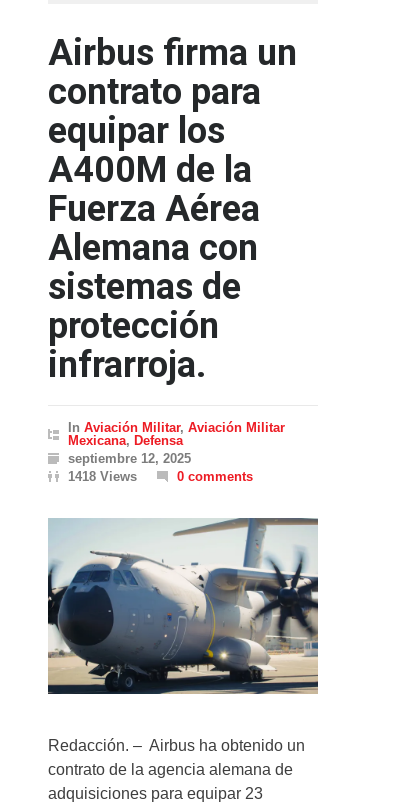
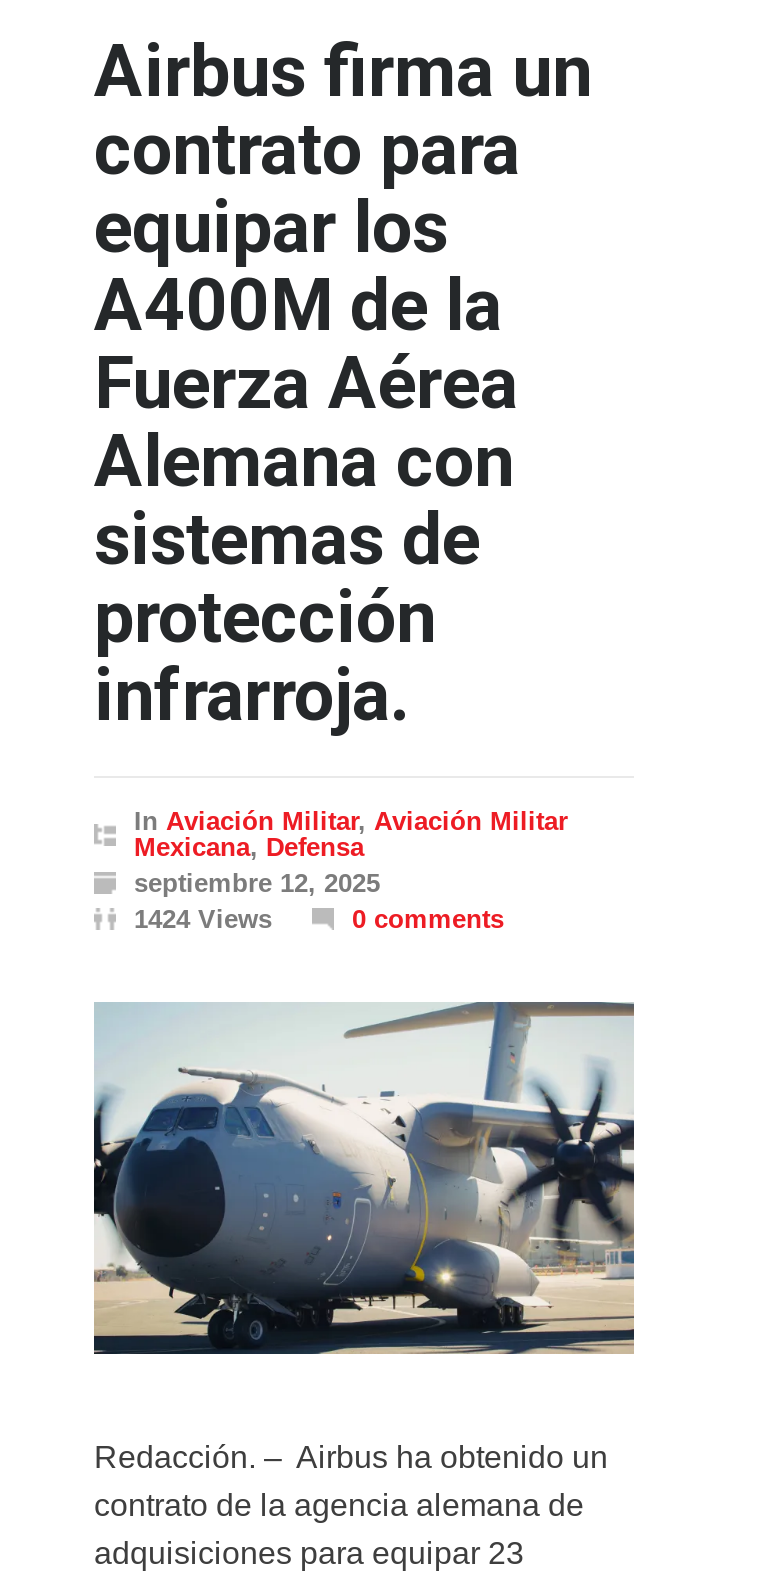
[68,469,137,484] 1418 Views -> [134,904,272,934] 1424 Views

